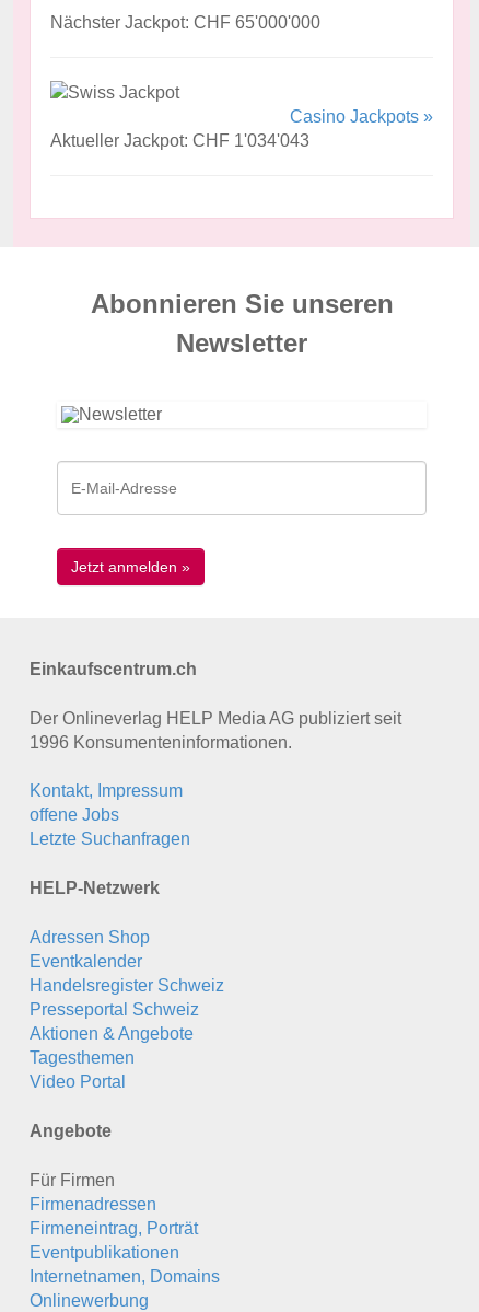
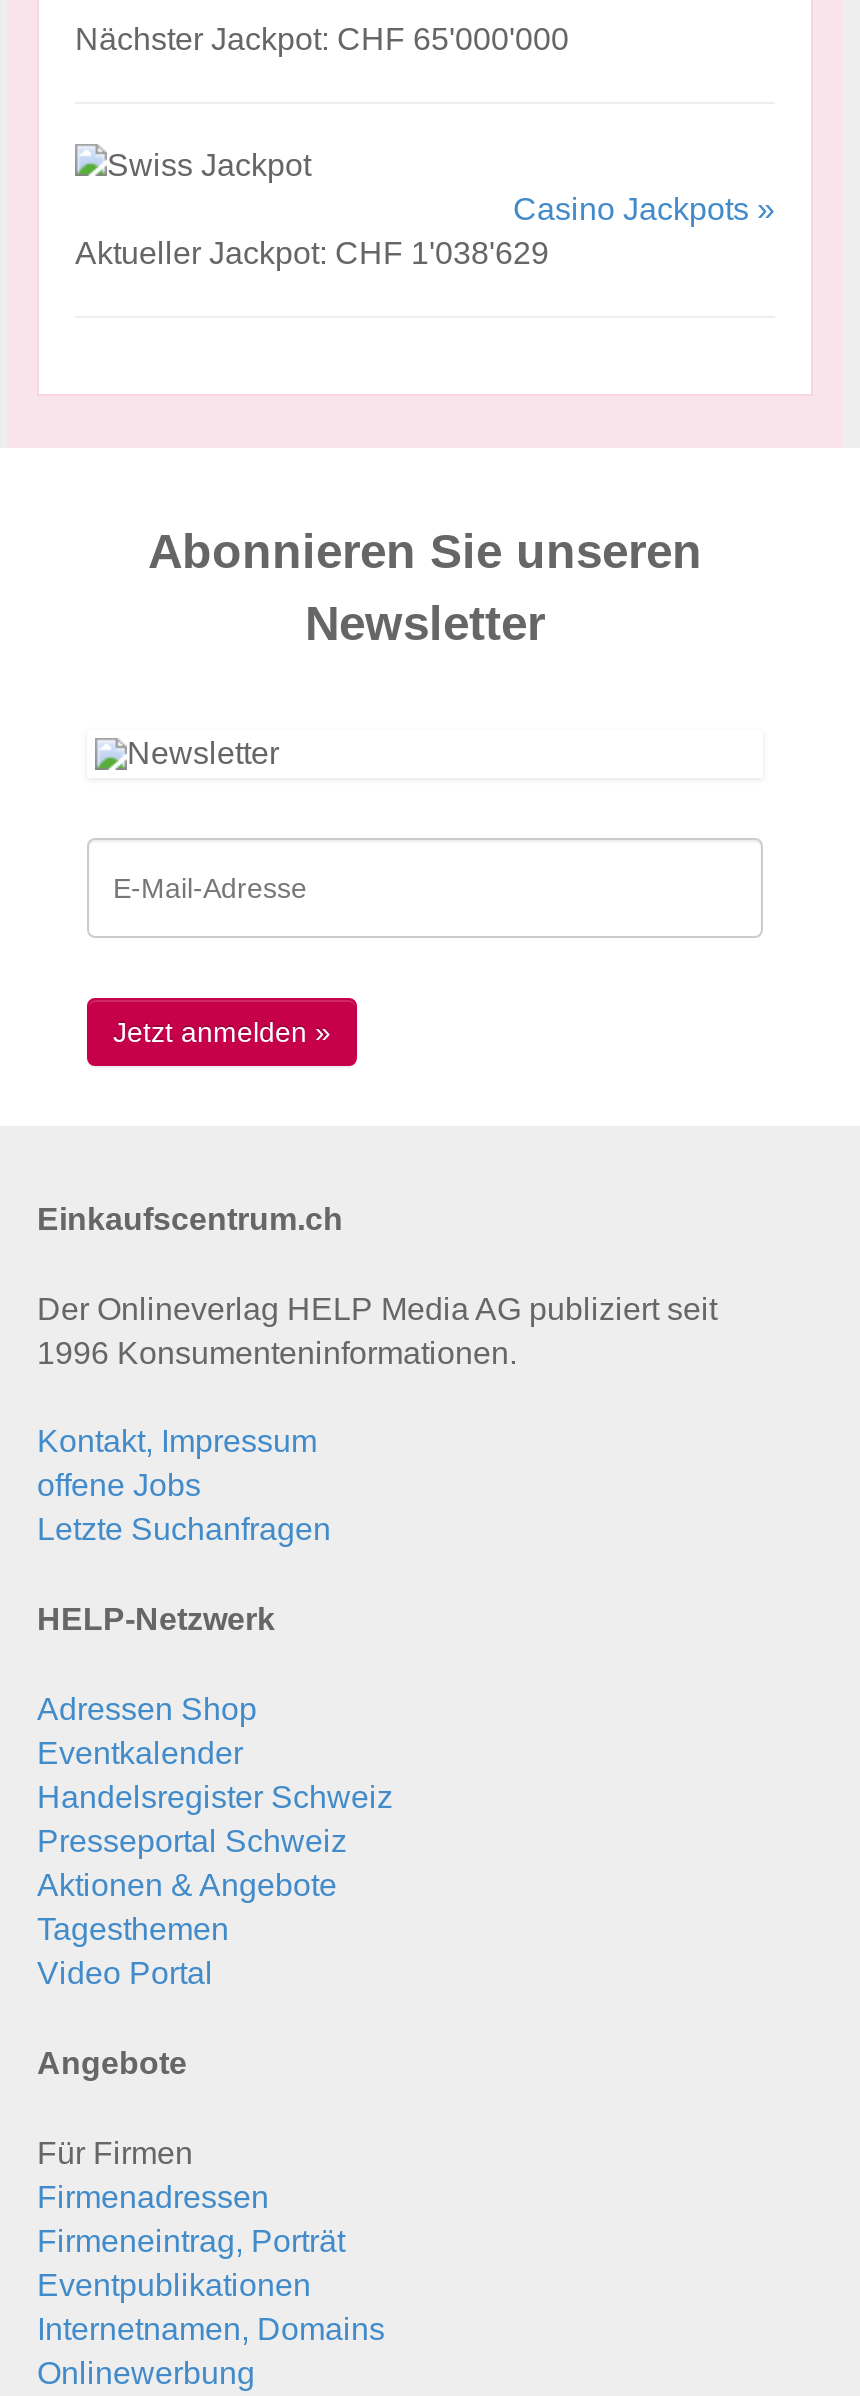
[50,131,309,150] Aktueller Jackpot: CHF 1'034'043 -> [75,237,549,271] Aktueller Jackpot: CHF 1'038'629

